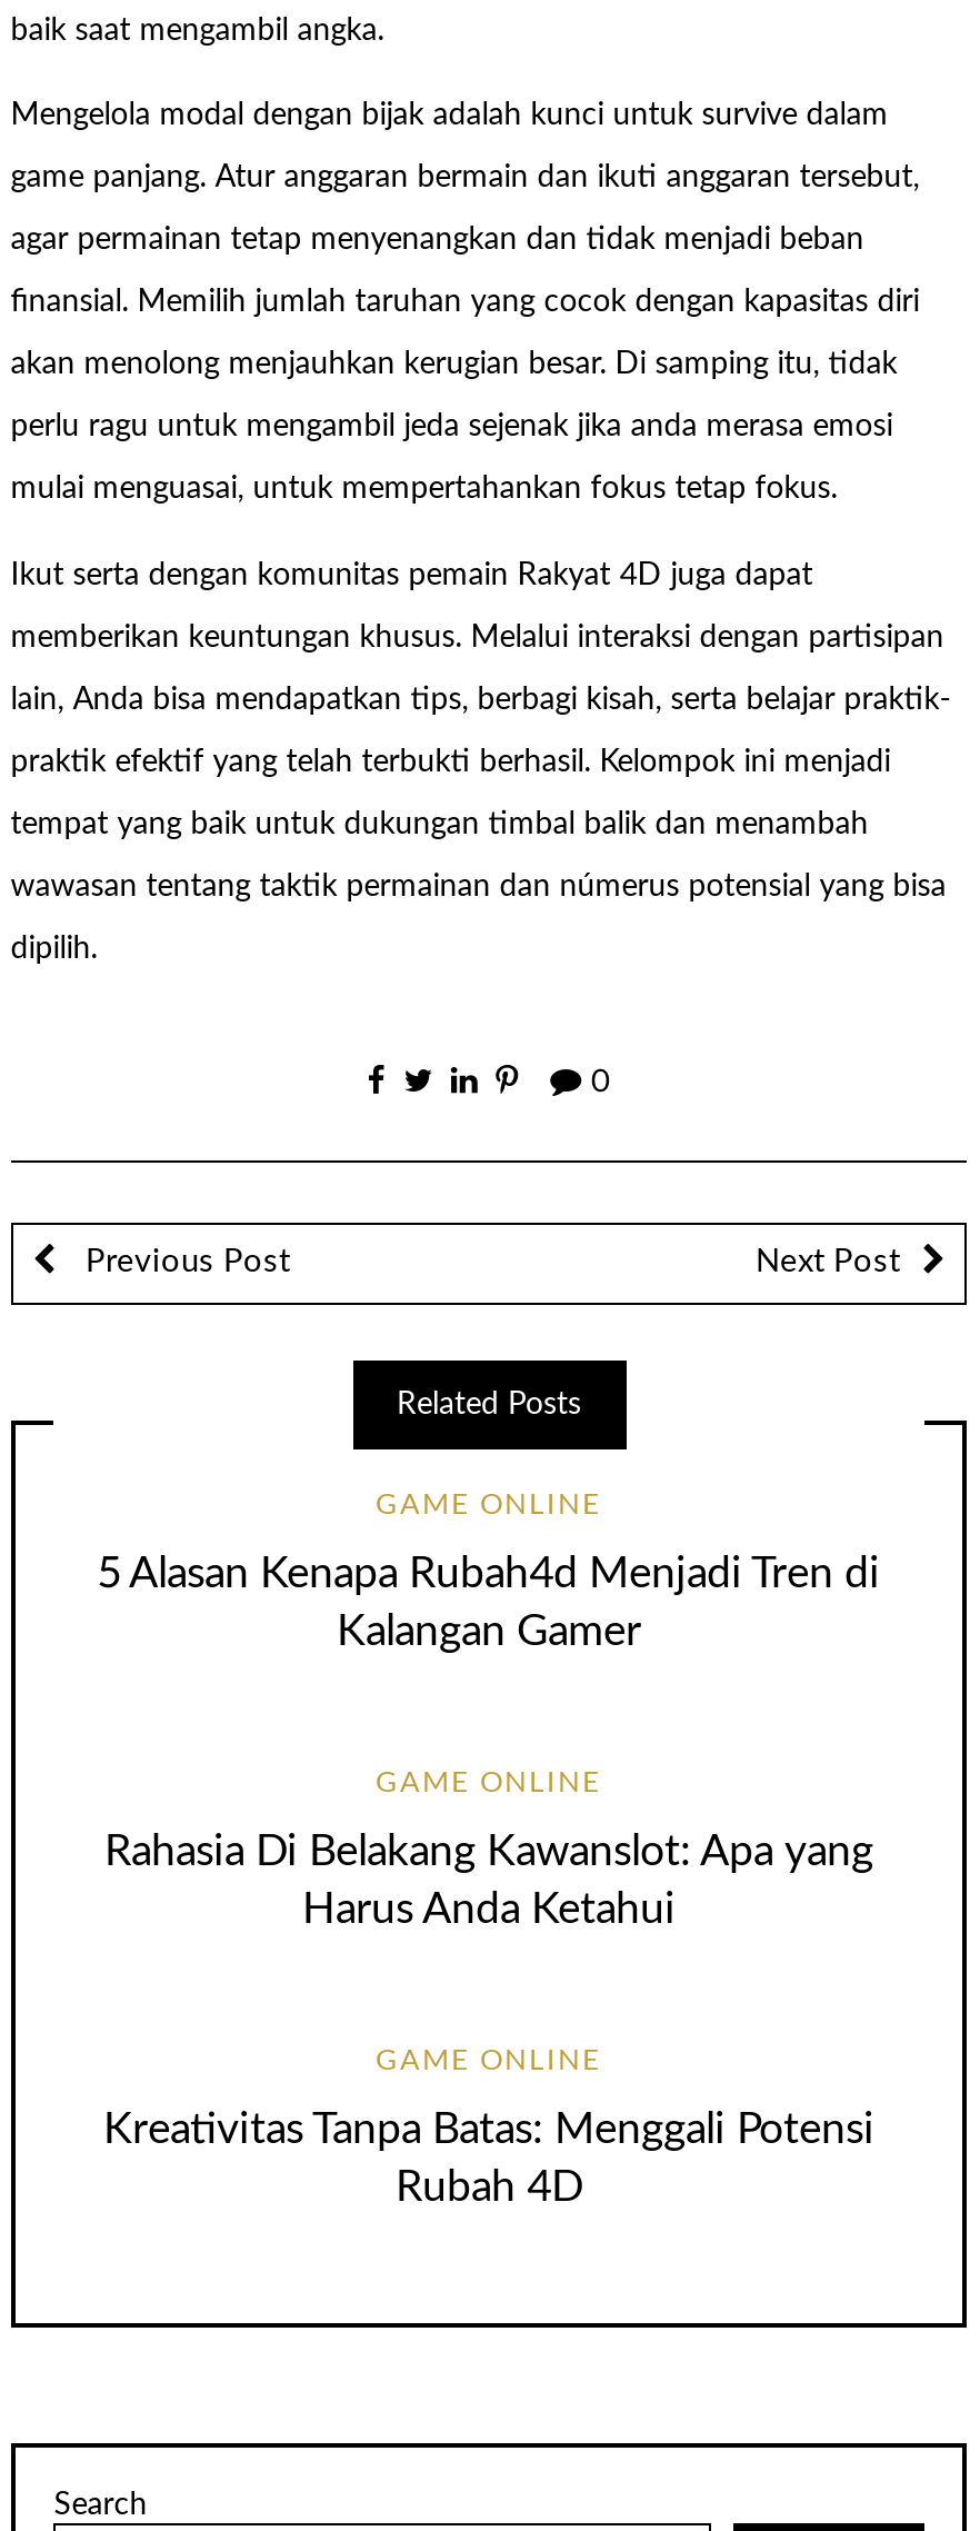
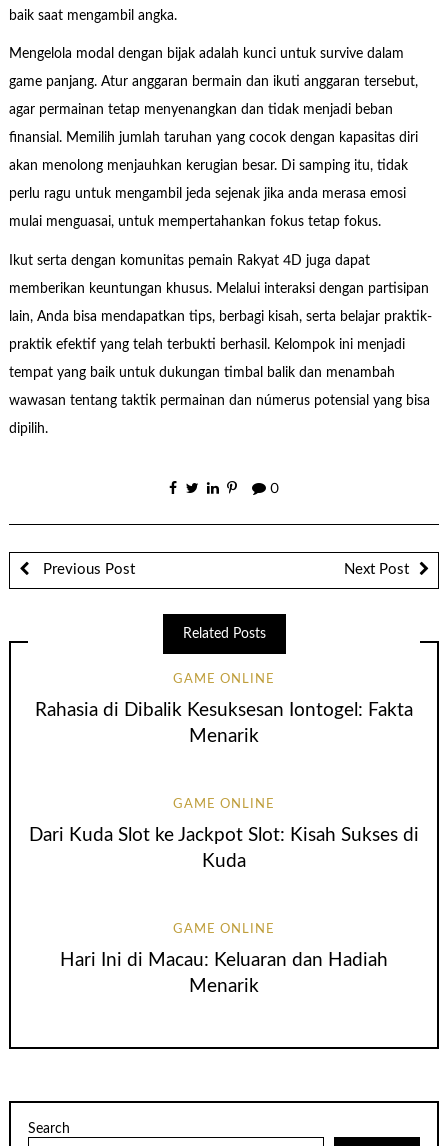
[98,1555,880,1655] 5 Alasan Kenapa Rubah4d Menjadi Tren di | Kalangan Gamer -> [35,701,413,746] Rahasia di Dibalik Kesuksesan Iontogel: Fakta | Menarik
[104,1832,873,1932] Rahasia Di Belakang Kawanslot: Apa yang | Harus Anda Ketahui -> [29,826,419,871] Dari Kuda Slot ke Jackpot Slot: Kisah Sukses di | Kuda
[103,2110,874,2210] Kreativitas Tanpa Batas: Menggali Potensi | Rubah 4D -> [60,951,388,996] Hari Ini di Macau: Keluaran dan Hadiah | Menarik

